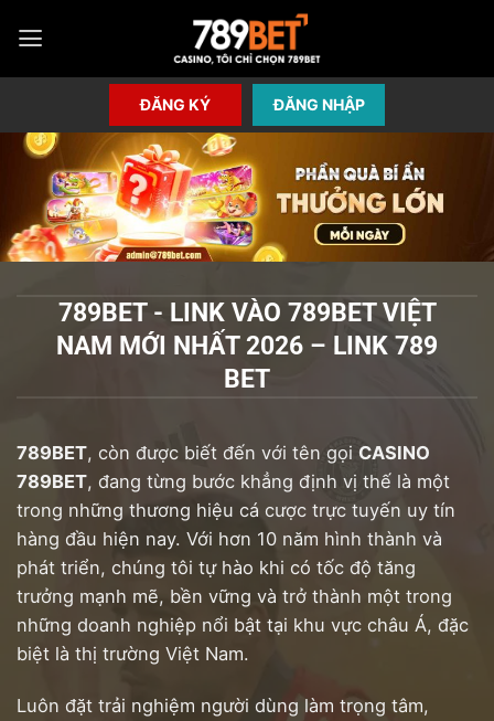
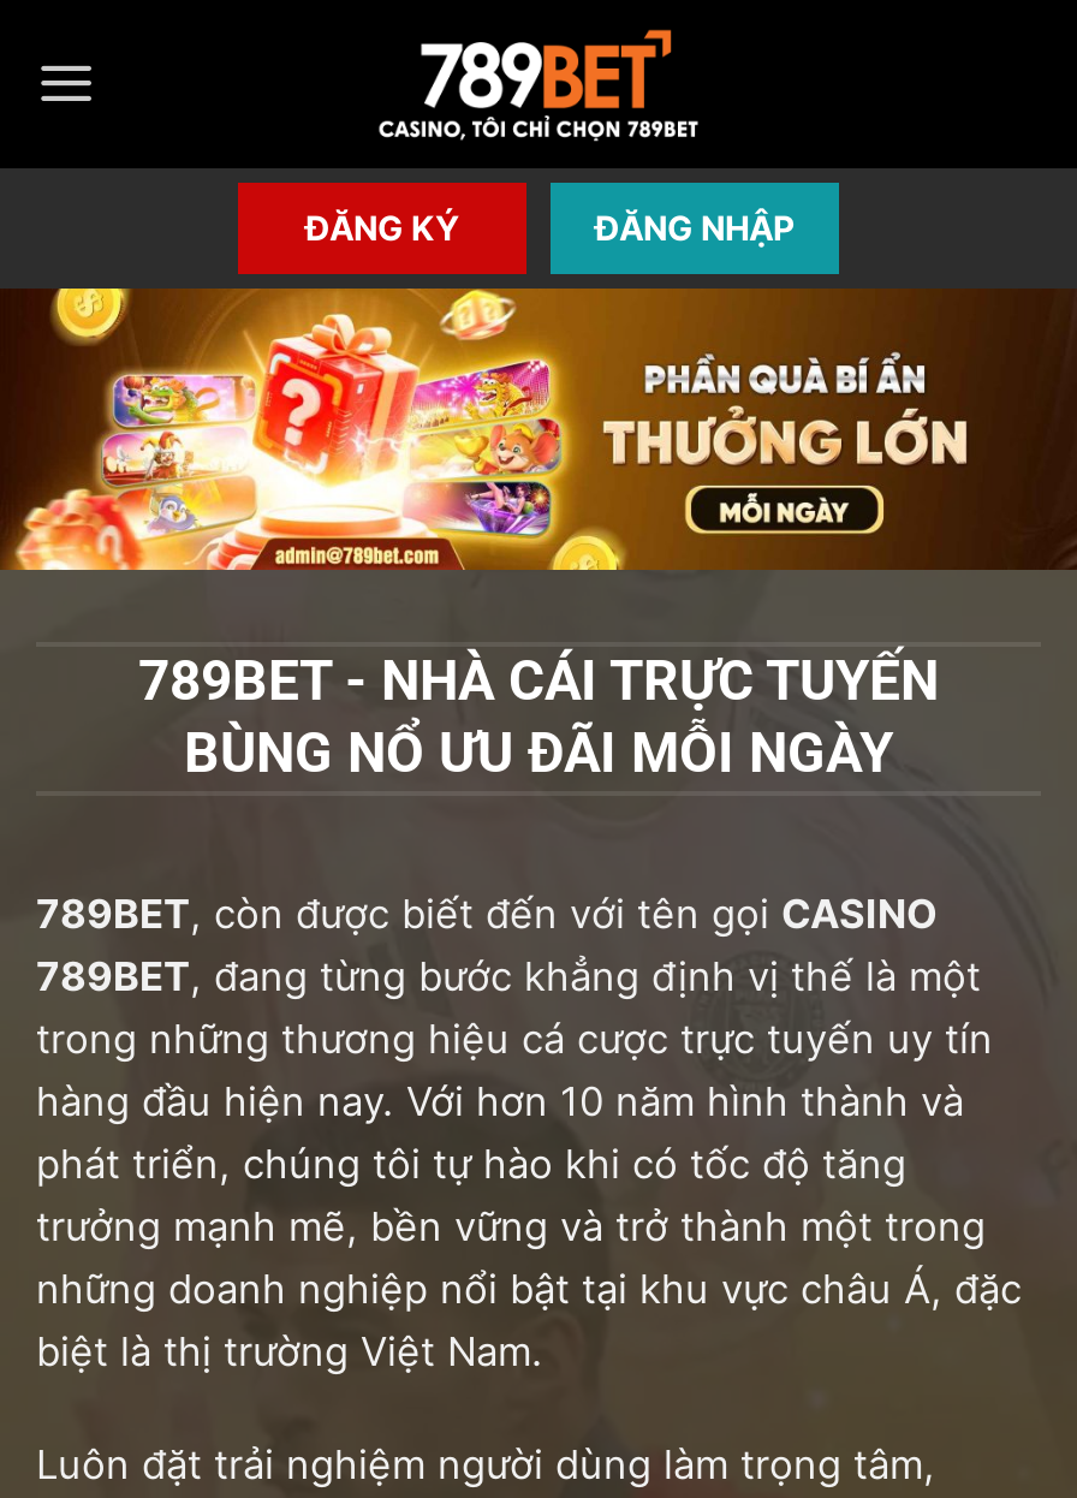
[56,298,438,394] 789BET - LINK VÀO 789BET VIỆT | NAM MỚI NHẤT 2026 – LINK 789 | BET -> [138,649,939,786] 789BET - NHÀ CÁI TRỰC TUYẾN | BÙNG NỔ ƯU ĐÃI MỖI NGÀY

